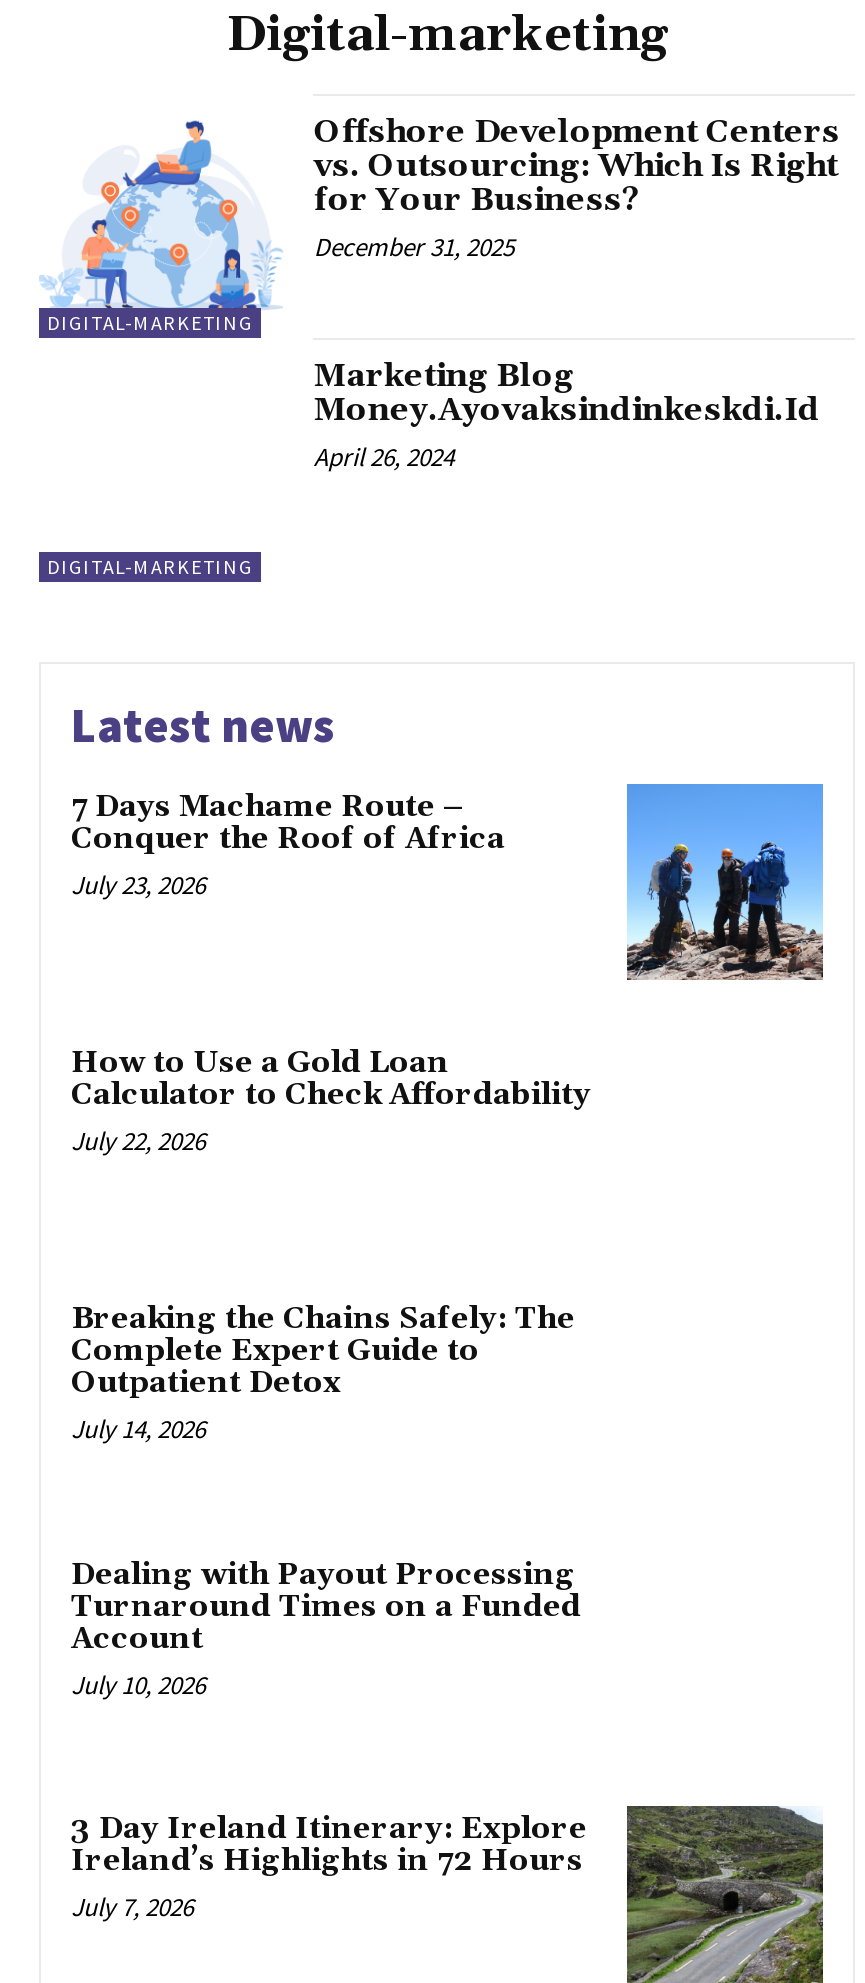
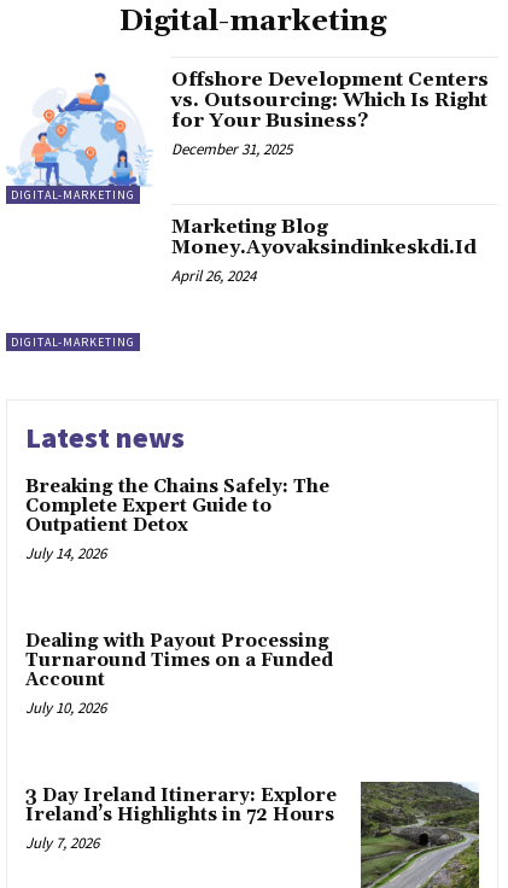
[71,789,505,903] 7 Days Machame Route – | Conquer the Roof of Africa | July 23, 2026 -> none
[625,782,825,982] [image] -> none
[71,1044,599,1158] How to Use a Gold Loan | Calculator to Check Affordability | July 22, 2026 -> none

